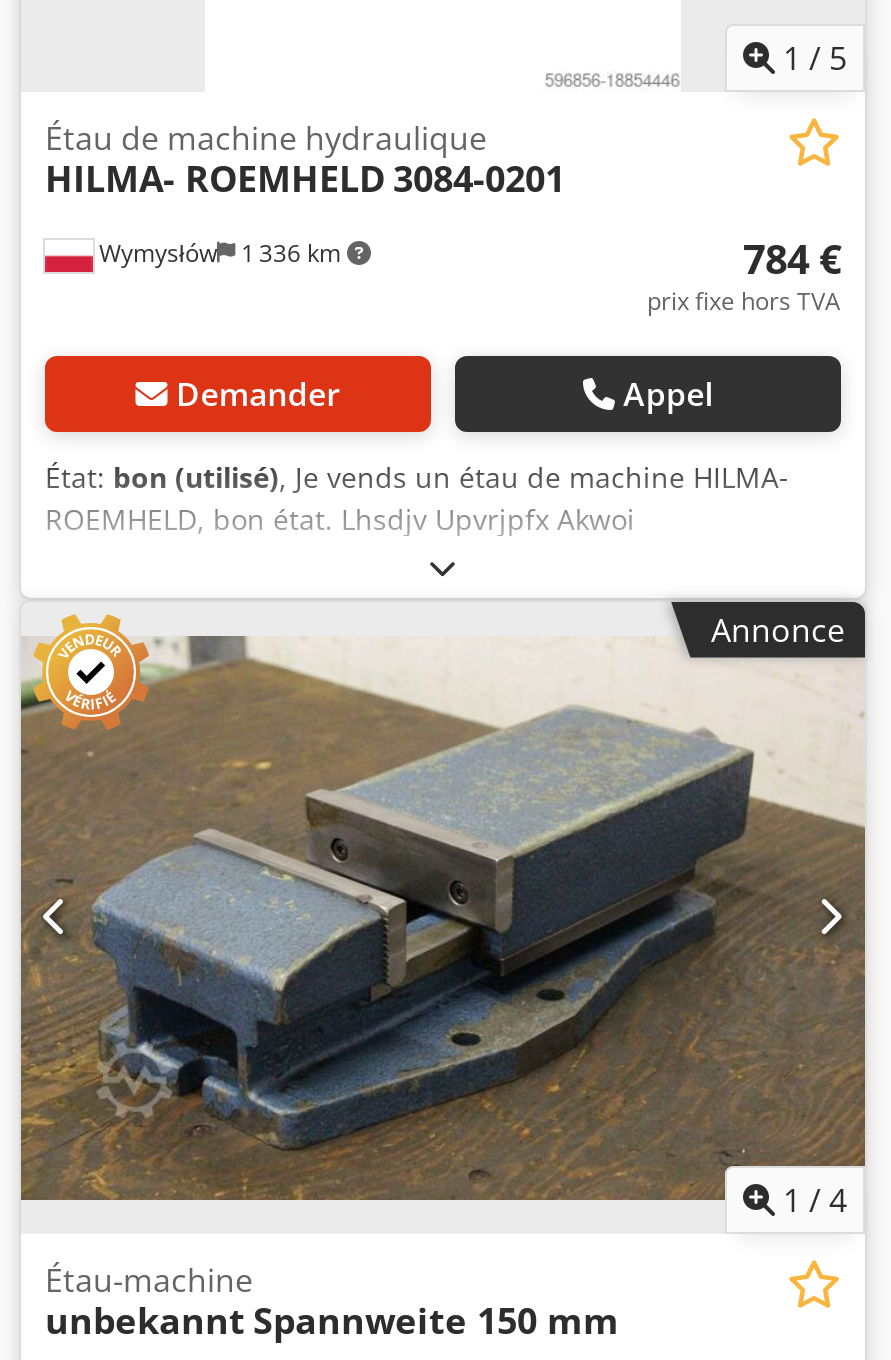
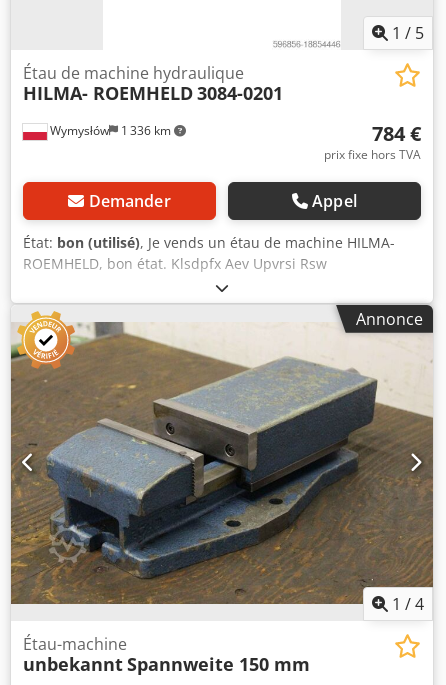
[45,499,635,537] ROEMHELD, bon état. Lhsdjv Upvrjpfx Akwoi -> [23,254,327,273] ROEMHELD, bon état. Klsdpfx Aev Upvrsi Rsw

